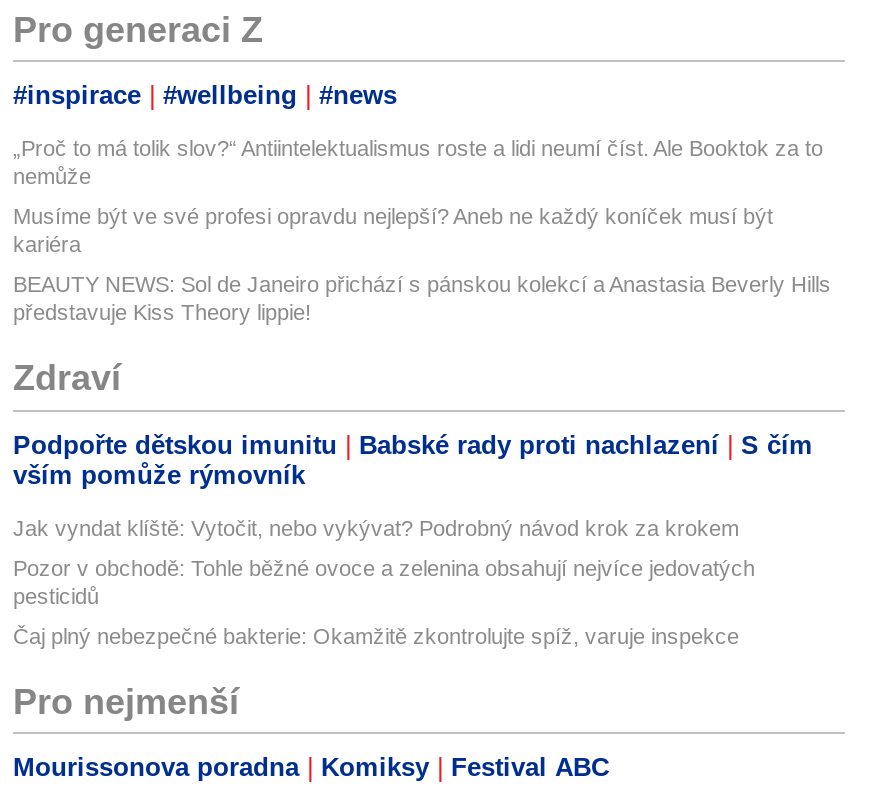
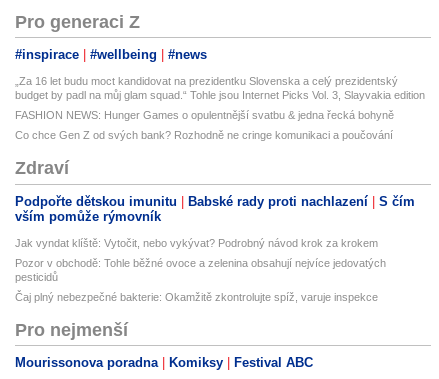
[13,137,823,189] „Proč to má tolik slov?“ Antiintelektualismus roste a lidi neumí číst. Ale Booktok za to | nemůže -> [15,75,425,101] „Za 16 let budu moct kandidovat na prezidentku Slovenska a celý prezidentský | budget by padl na můj glam squad.“ Tohle jsou Internet Picks Vol. 3, Slayvakia edition
[13,205,773,257] Musíme být ve své profesi opravdu nejlepší? Aneb ne každý koníček musí být | kariéra -> [15,109,394,121] FASHION NEWS: Hunger Games o opulentnější svatbu & jedna řecká bohyně
[13,273,831,325] BEAUTY NEWS: Sol de Janeiro přichází s pánskou kolekcí a Anastasia Beverly Hills | představuje Kiss Theory lippie! -> [15,129,393,141] Co chce Gen Z od svých bank? Rozhodně ne cringe komunikaci a poučování

